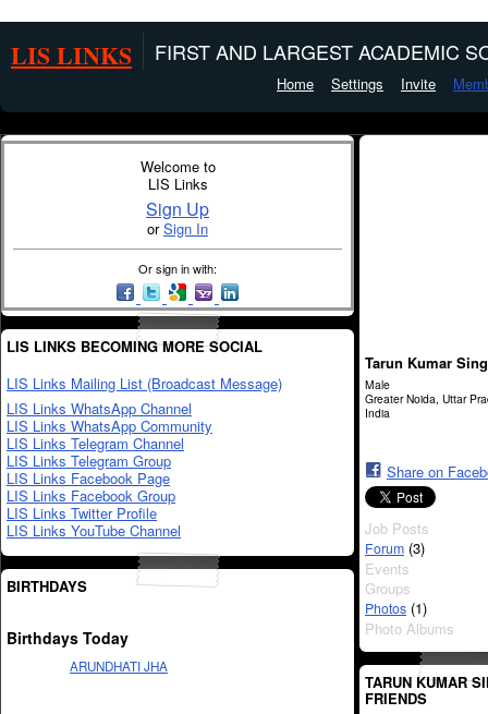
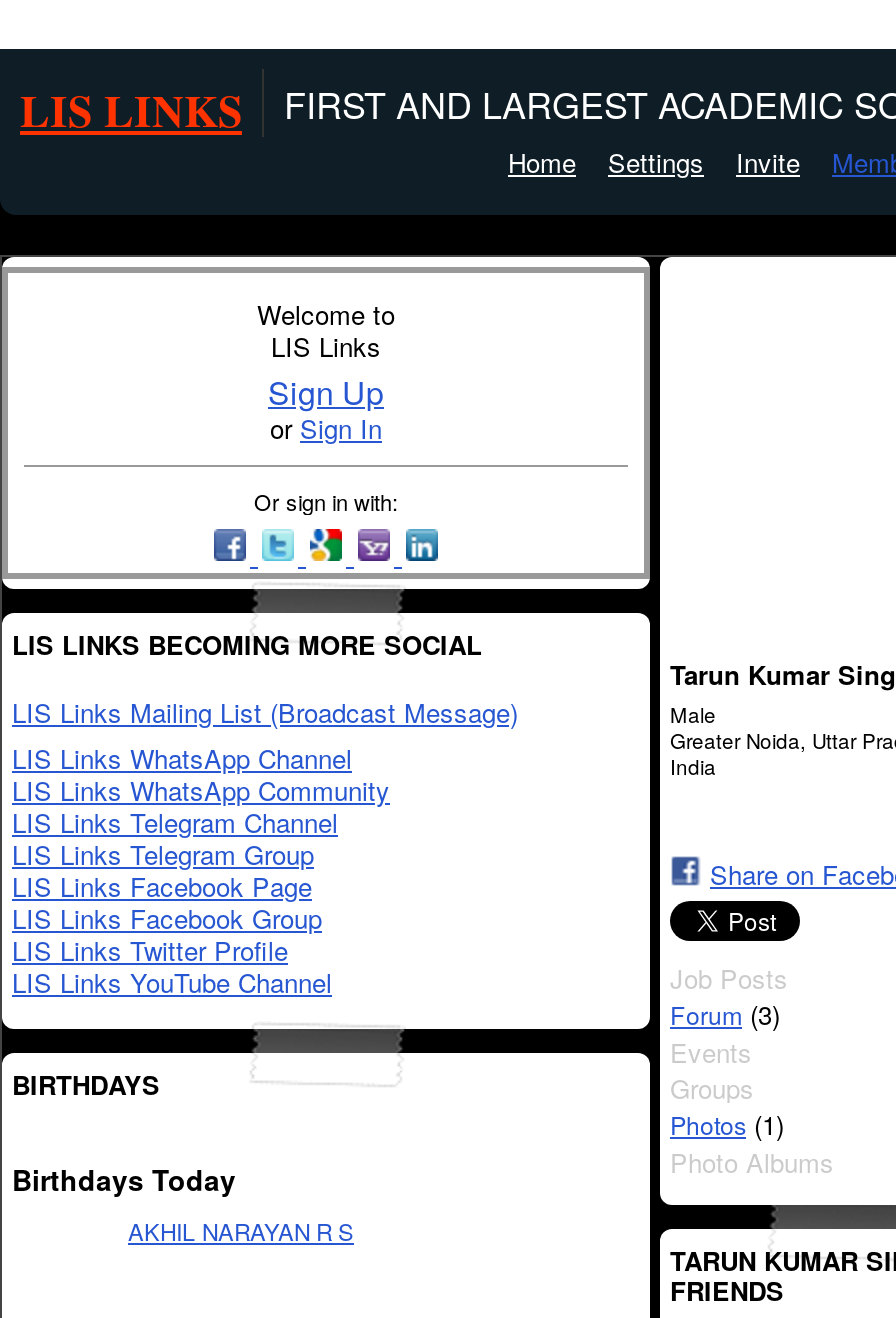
[70,657,168,675] ARUNDHATI JHA -> [128,1215,354,1247] AKHIL NARAYAN R S

